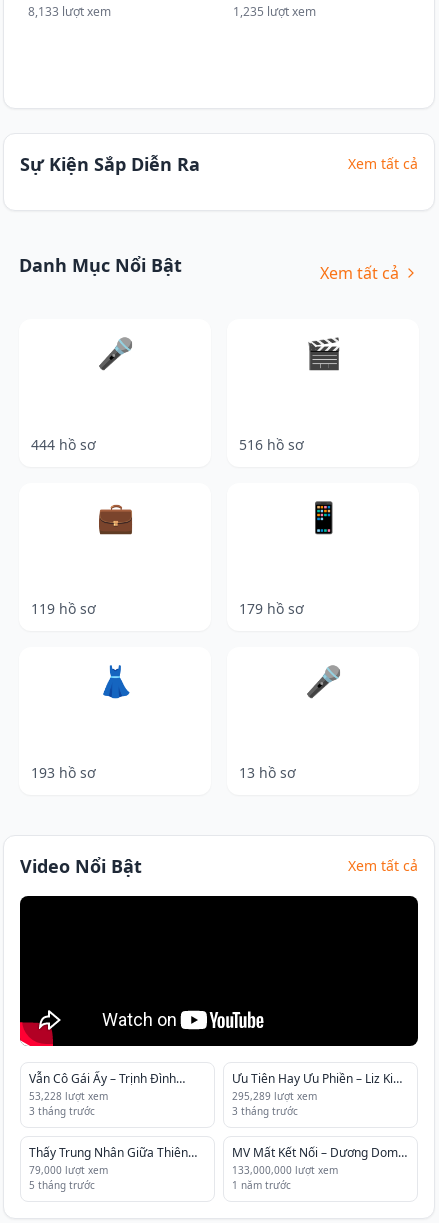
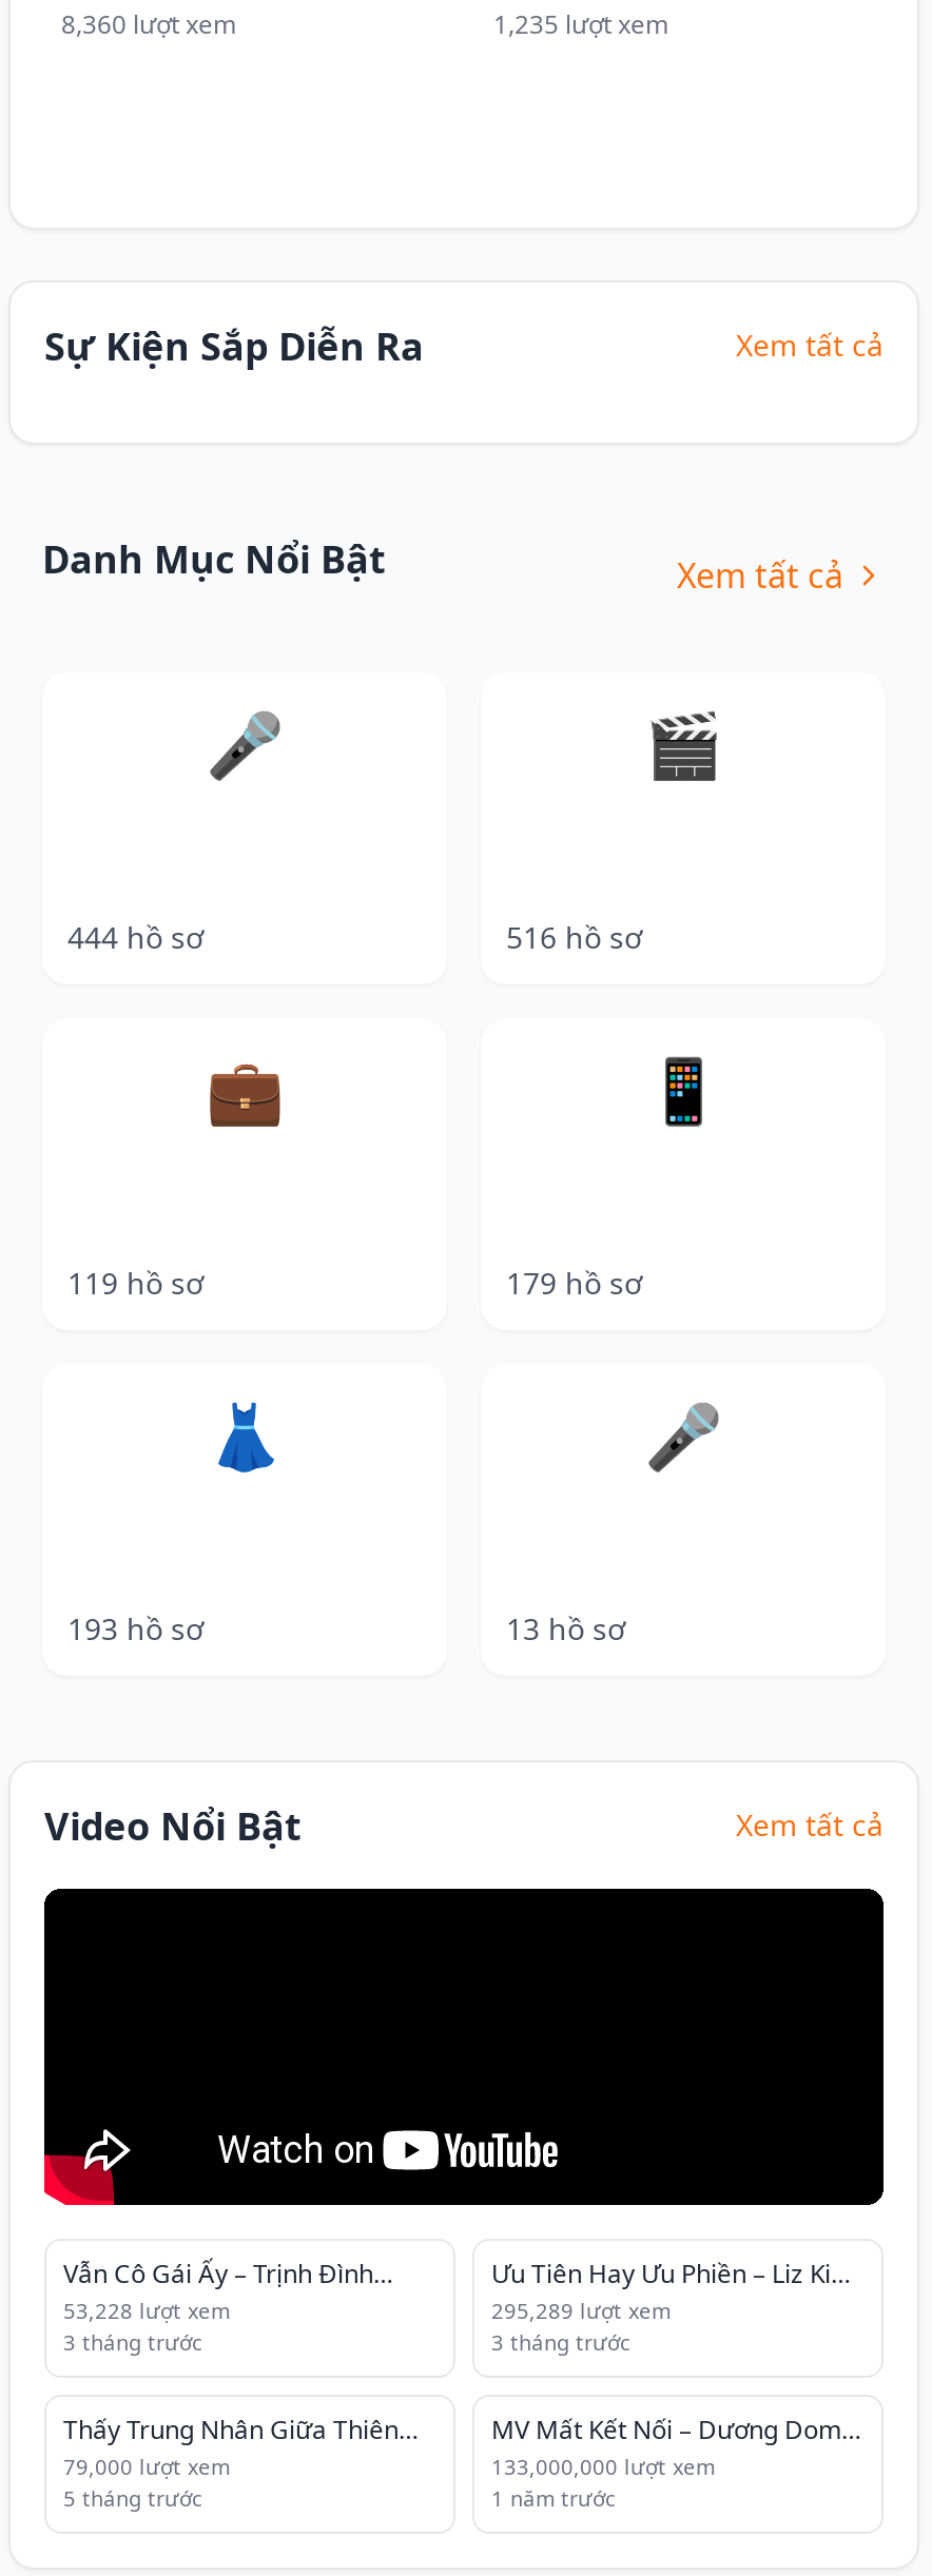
[28,3,111,20] 8,133 lượt xem -> [61,6,236,42] 8,360 lượt xem

